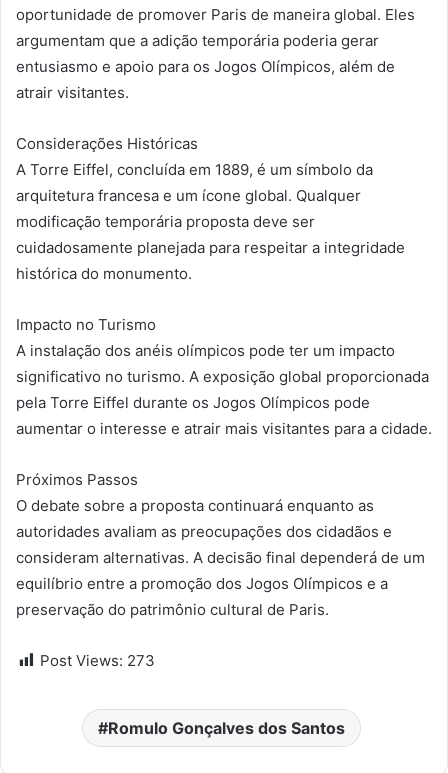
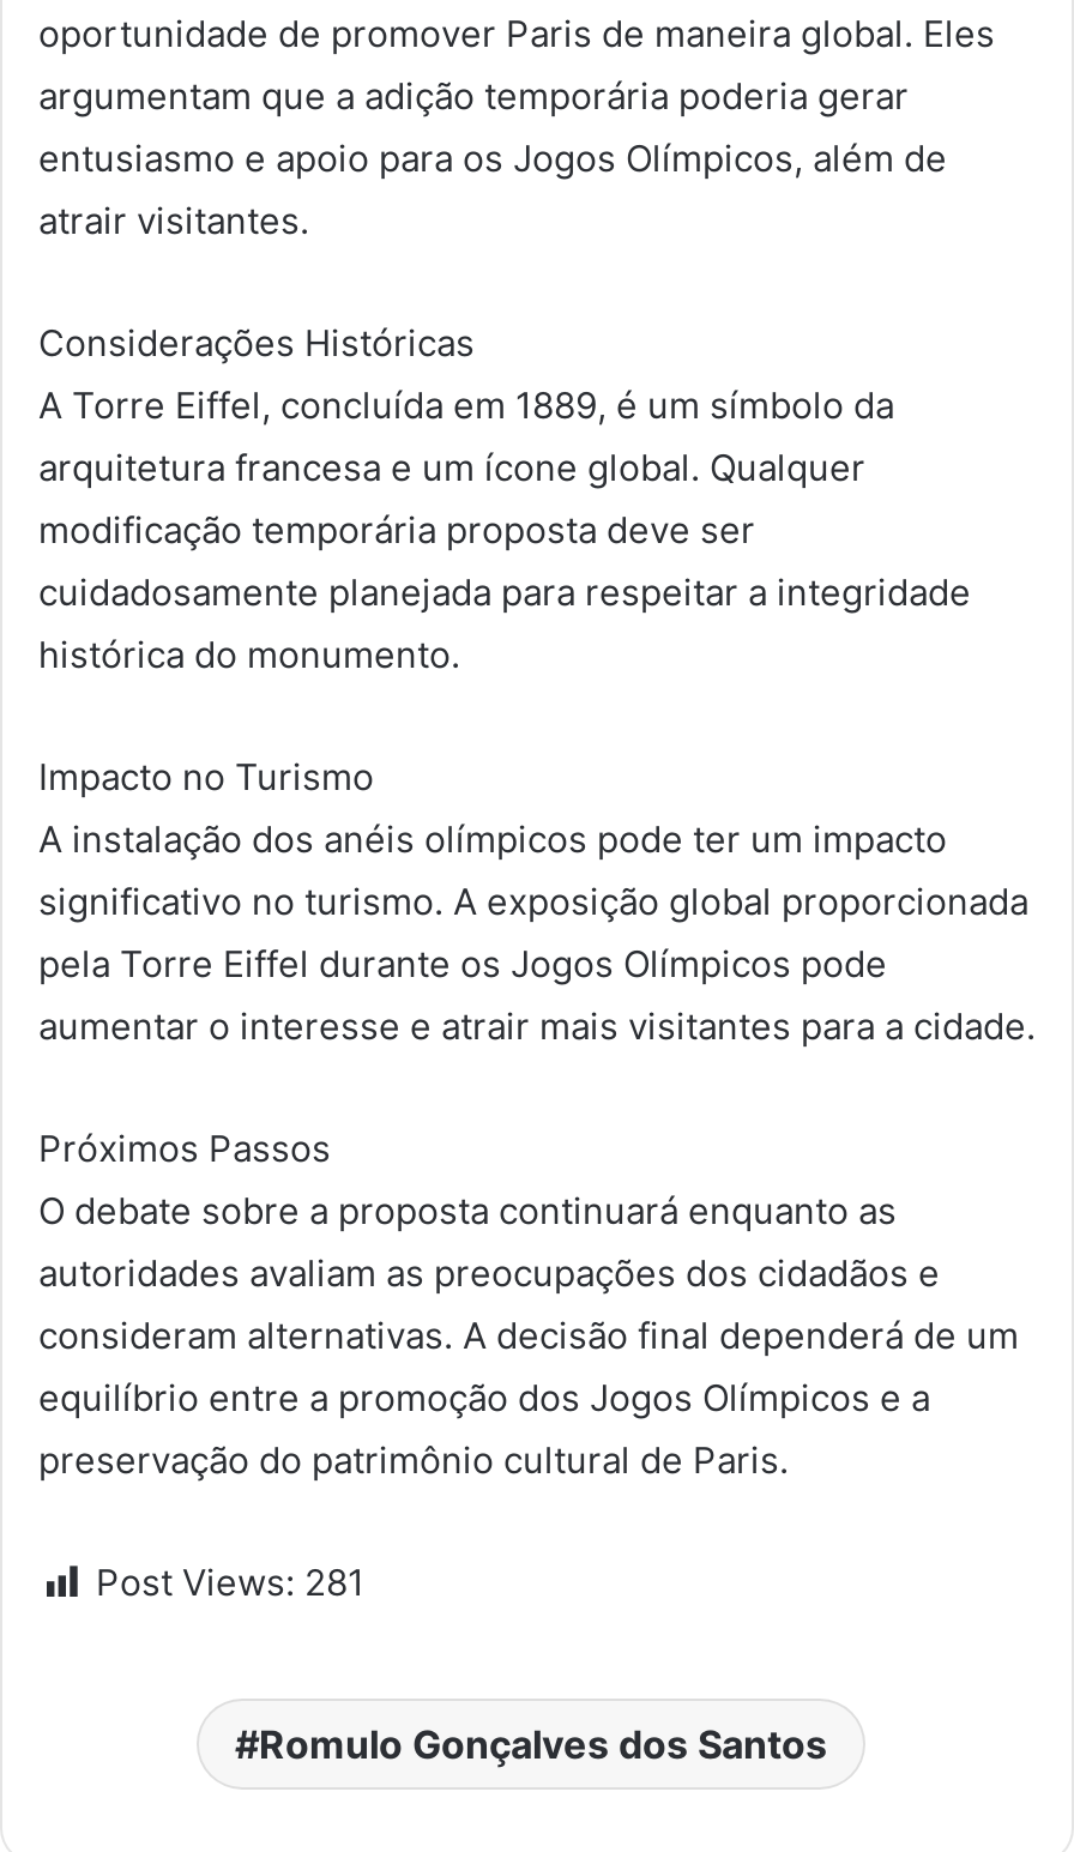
[40,651,155,670] Post Views: 273 -> [96,1560,364,1606] Post Views: 281

